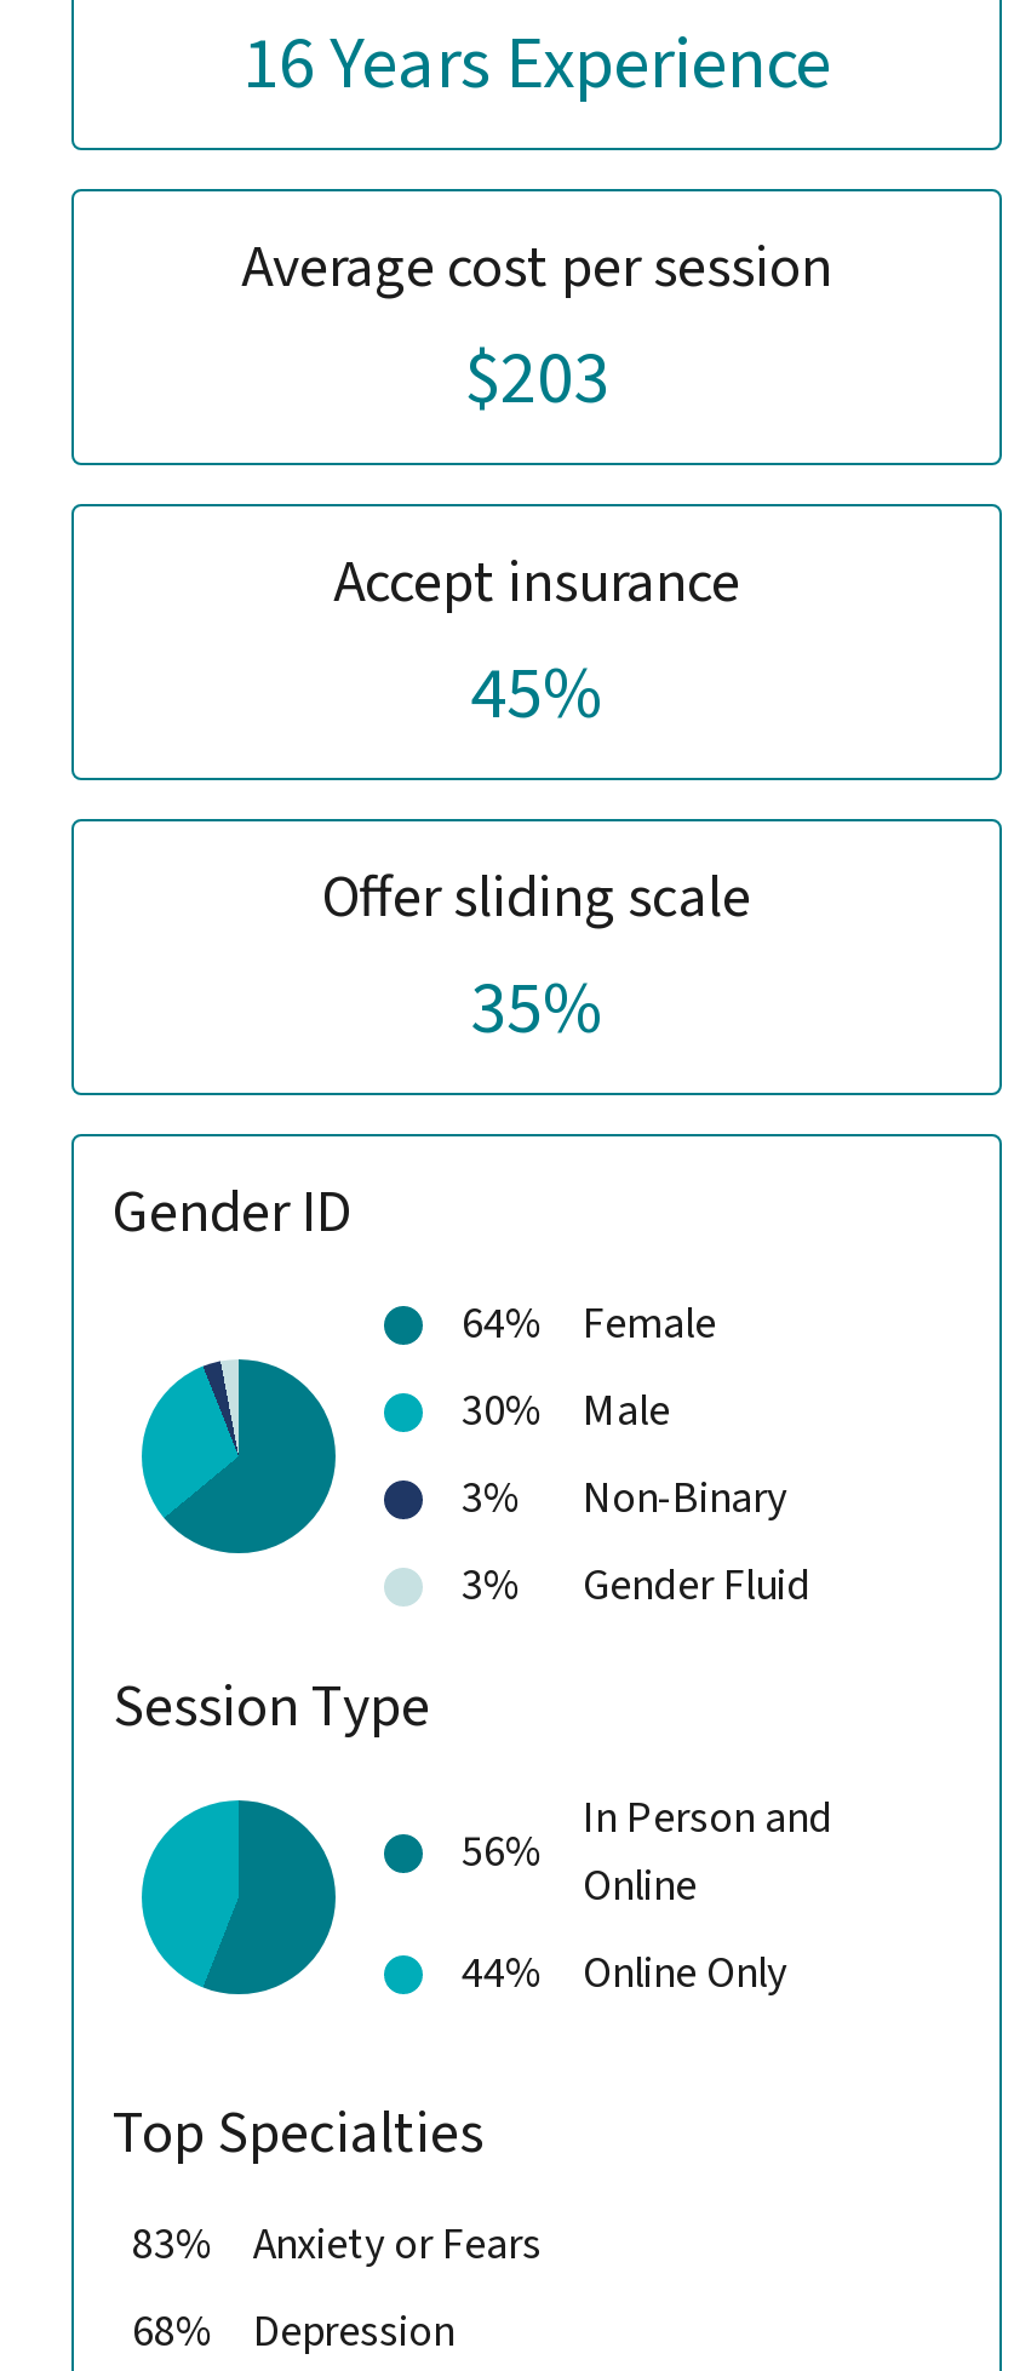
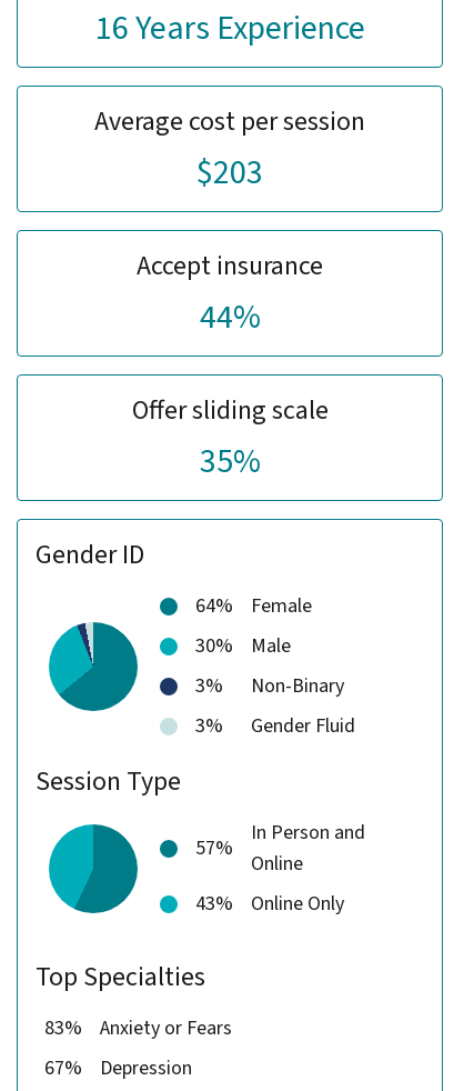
[470,640,603,745] 45% -> [199,294,260,341] 44%
[462,1820,544,1881] 56% -> [195,835,233,862] 57%
[462,1942,786,2002] 44% Online Only -> [195,890,344,918] 43% Online Only
[132,2300,454,2361] 68% Depression -> [44,1055,192,1082] 67% Depression

